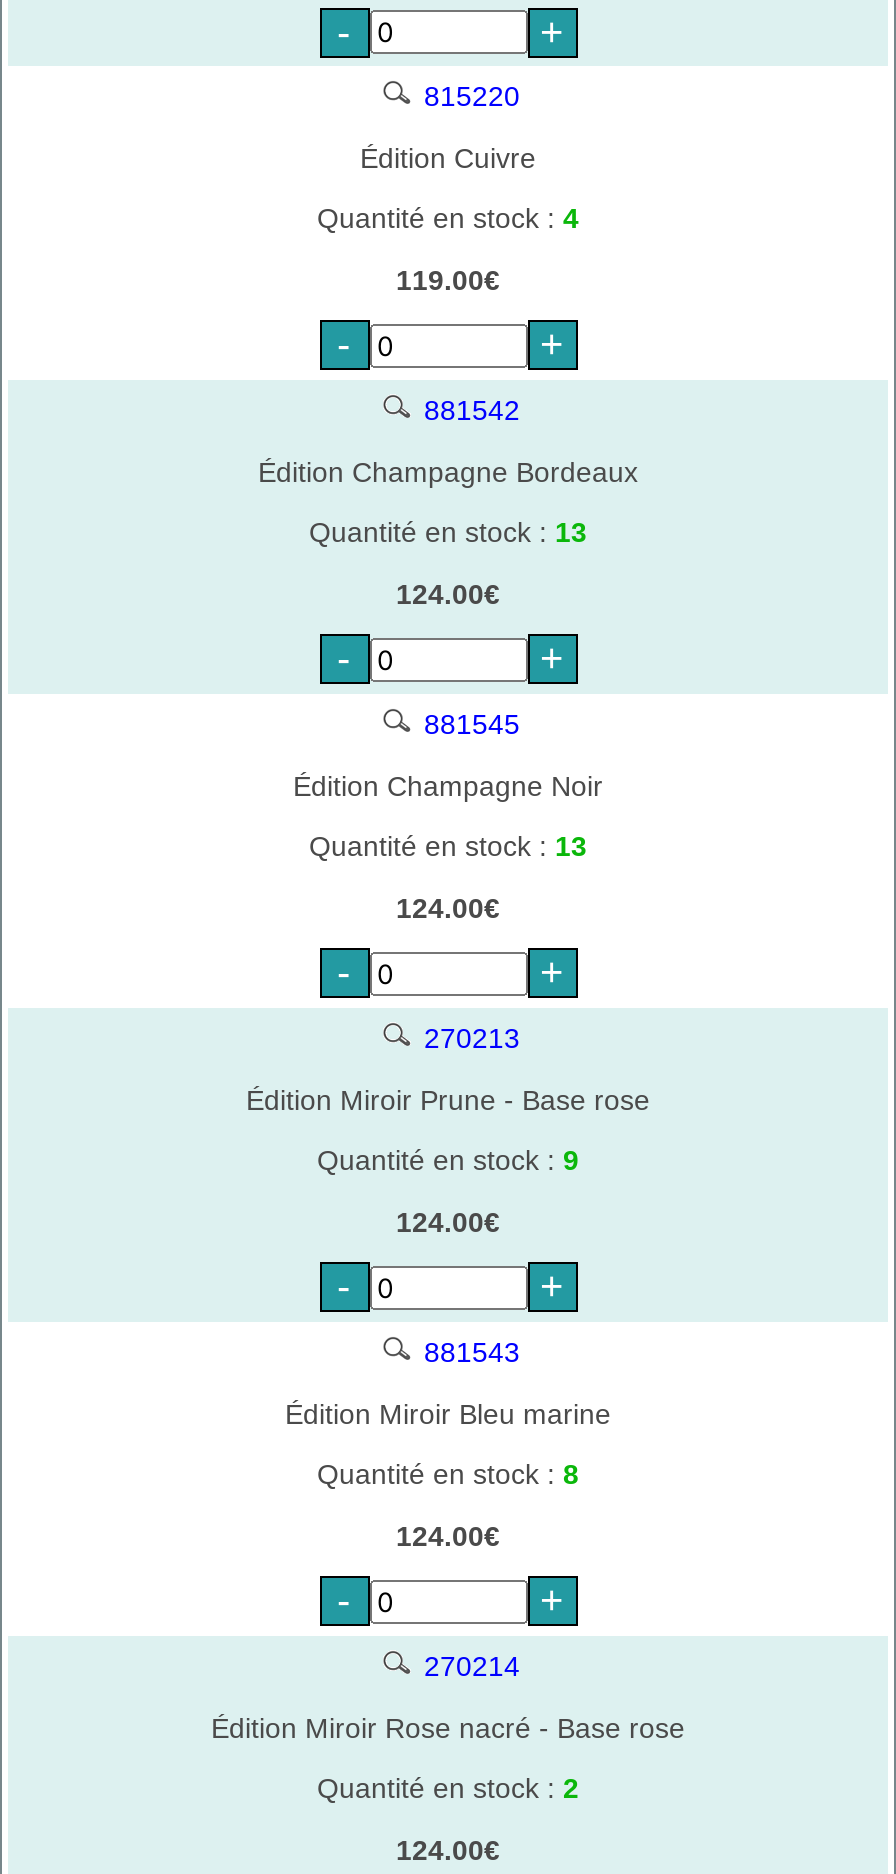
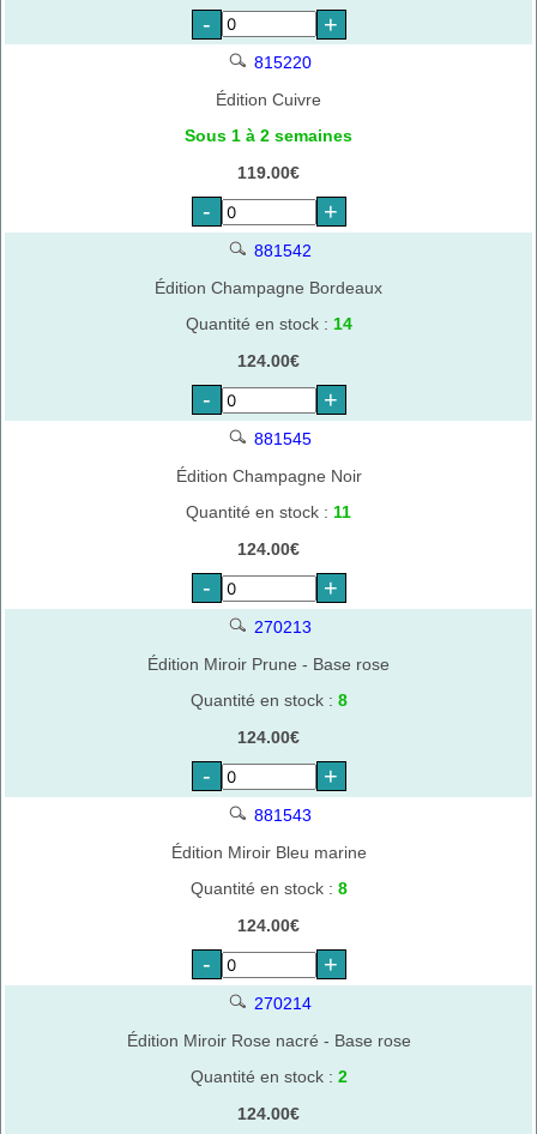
[317,203,579,235] Quantité en stock : 4 -> [185,126,352,145] Sous 1 à 2 semaines
[309,517,587,549] Quantité en stock : 13 -> [185,314,352,334] Quantité en stock : 14
[309,830,587,862] Quantité en stock : 13 -> [186,503,351,522] Quantité en stock : 11
[317,1144,579,1176] Quantité en stock : 9 -> [190,691,347,710] Quantité en stock : 8

